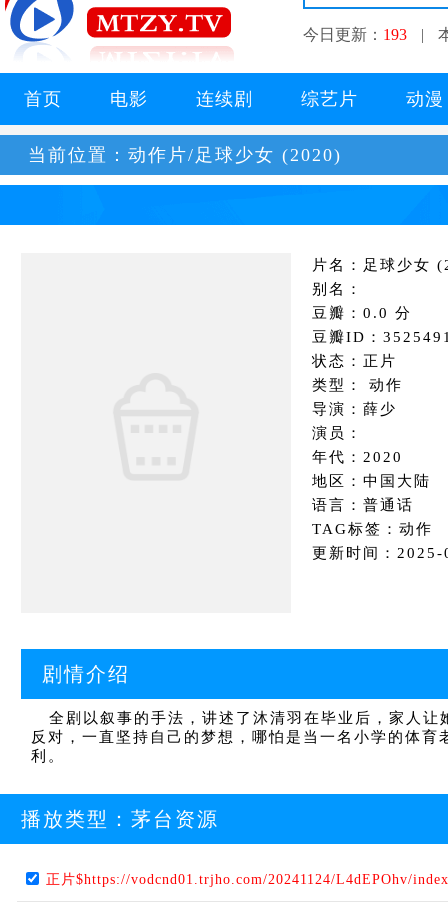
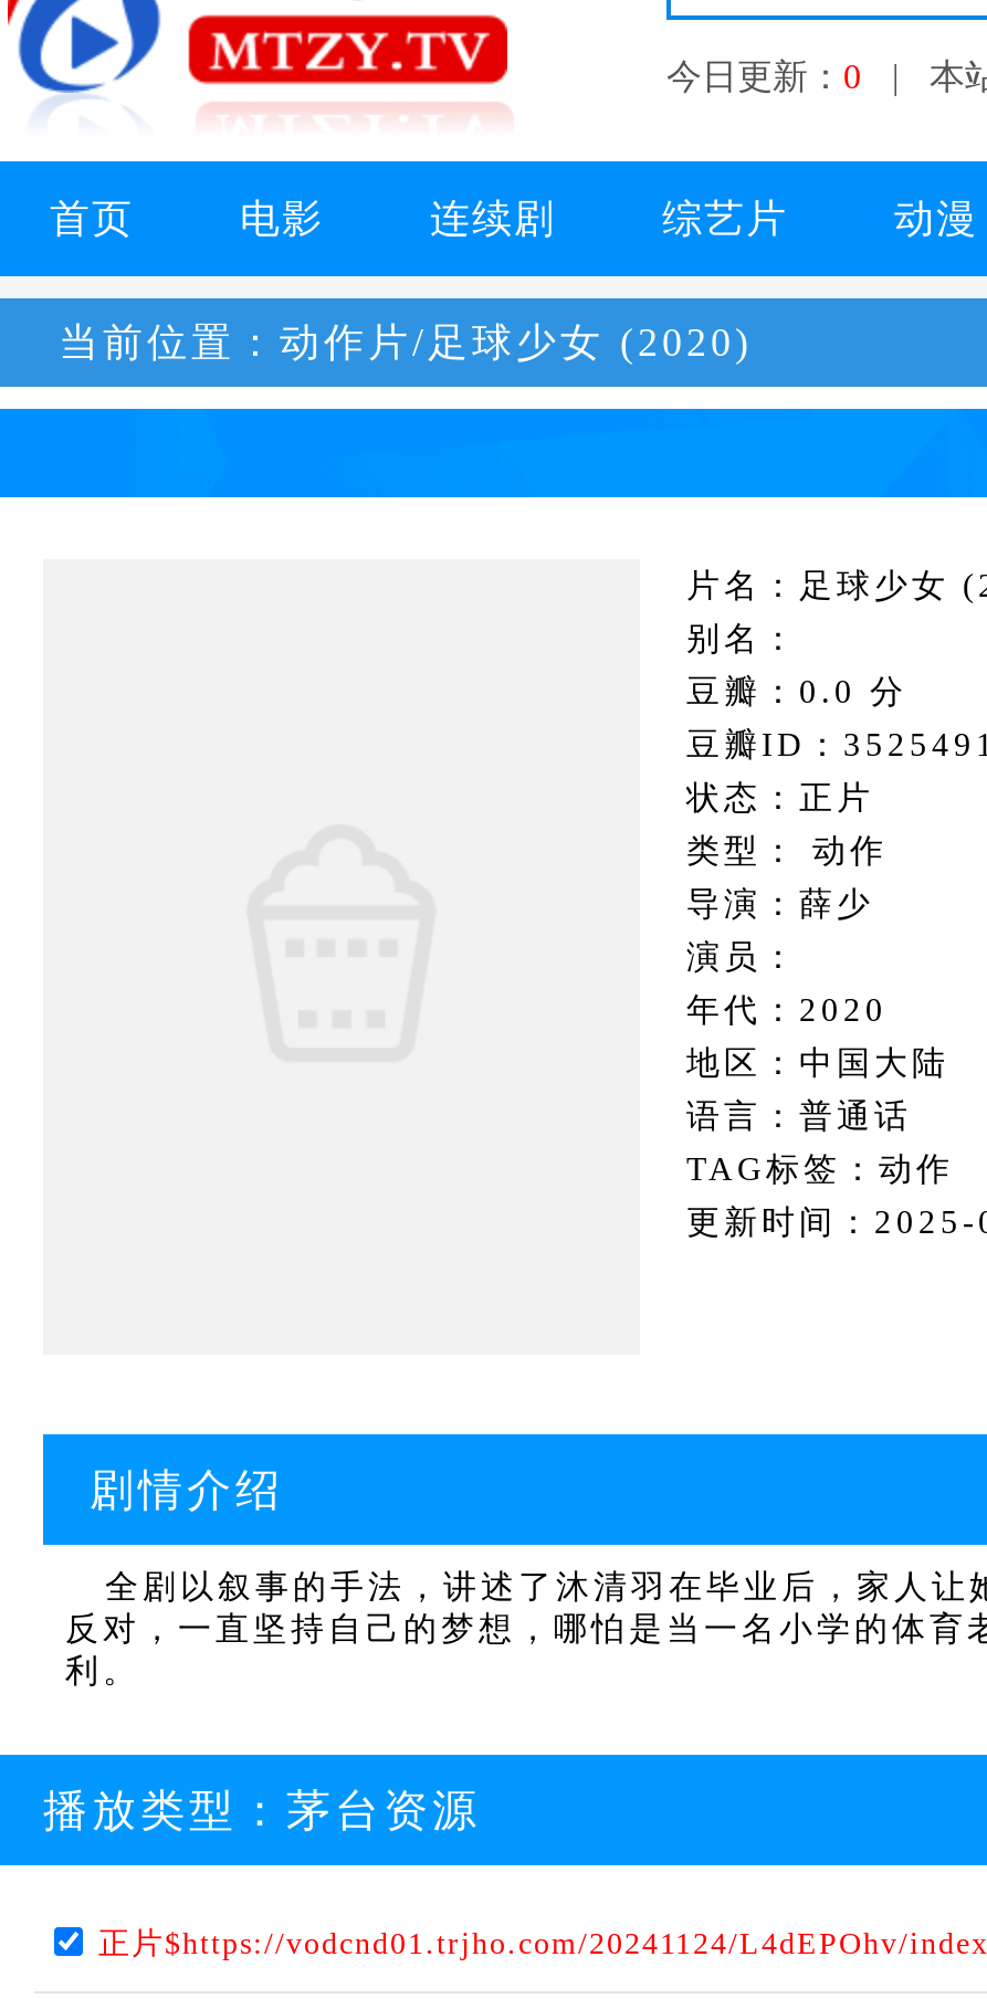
[303,26,407,43] 今日更新：193 -> [666,57,861,95] 今日更新：0

